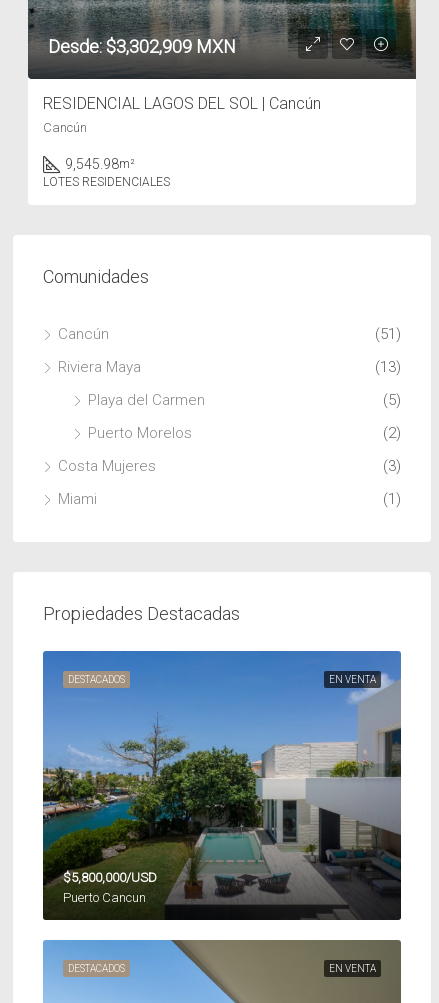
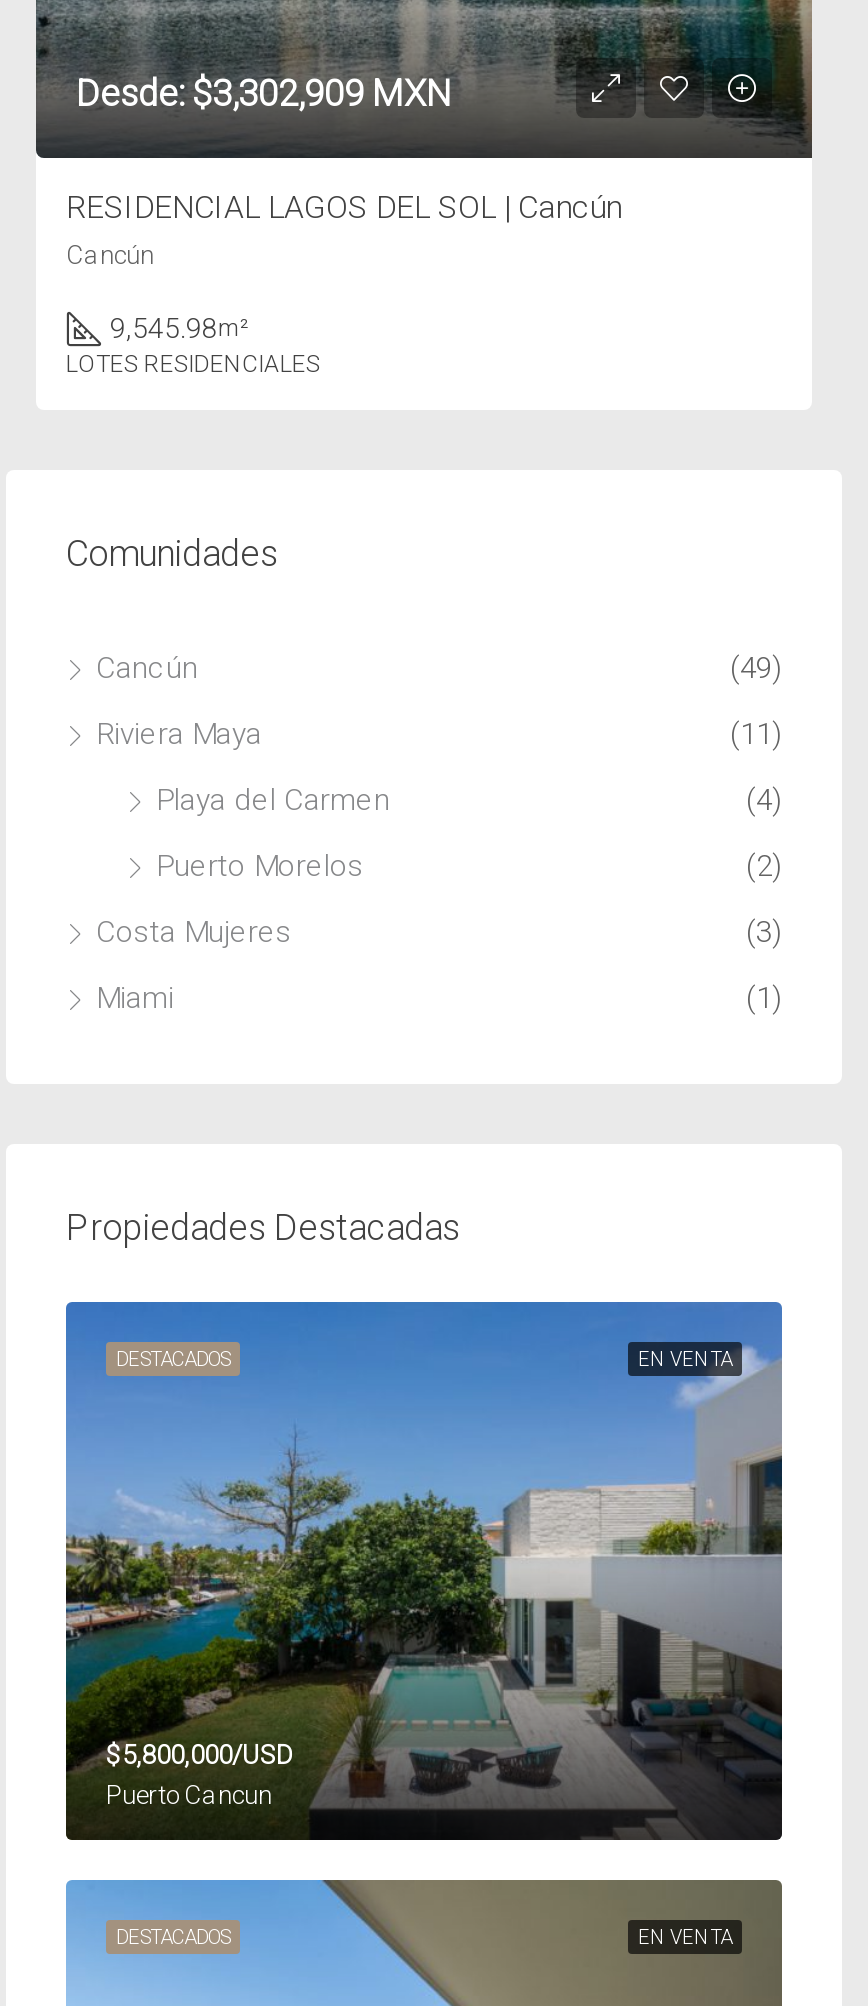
[375,325,401,343] (51) -> [730,650,782,686] (49)
[375,358,401,376] (13) -> [730,716,782,752] (11)
[383,391,401,409] (5) -> [746,782,782,818] (4)

